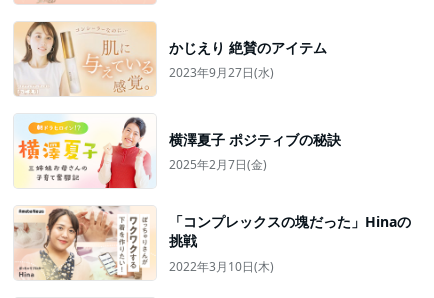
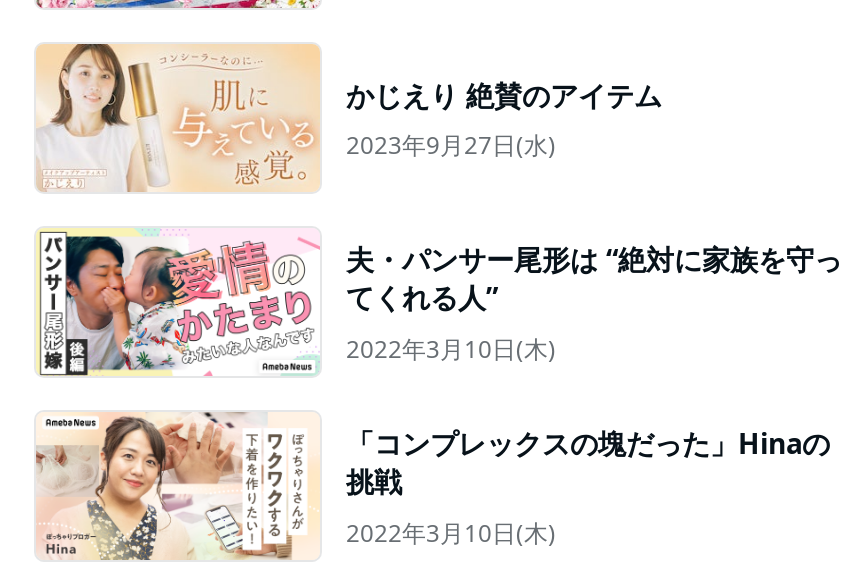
[14,114,341,189] [image] | 横澤夏子 ポジティブの秘訣 | 2025年2月7日(金) -> [36,228,842,378] [image] | 夫・パンサー尾形は “絶対に家族を守っ | てくれる人” | 2022年3月10日(木)

